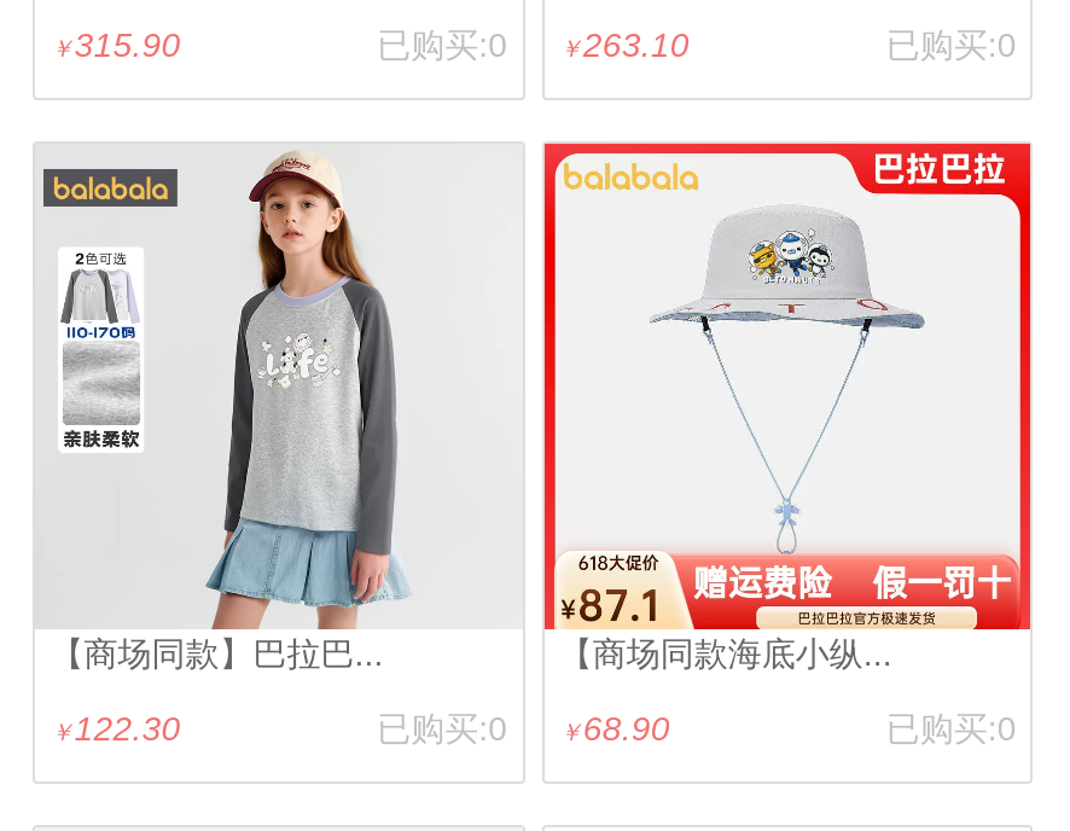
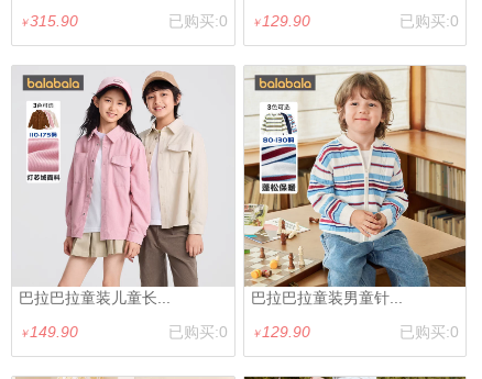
[377,25,689,64] 已购买:0 ￥263.10 -> [168,12,310,30] 已购买:0 ￥129.90
[40,151,453,674] [image] | 【商场同款】巴拉巴... -> [17,70,204,307] [image] | 巴拉巴拉童装儿童长...
[542,141,1033,674] [image] | 【商场同款海底小纵... -> [243,65,467,307] [image] | 巴拉巴拉童装男童针...
[50,709,180,748] ￥122.30 -> [19,323,78,341] ￥149.90
[377,709,670,748] 已购买:0 ￥68.90 -> [168,323,310,341] 已购买:0 ￥129.90

